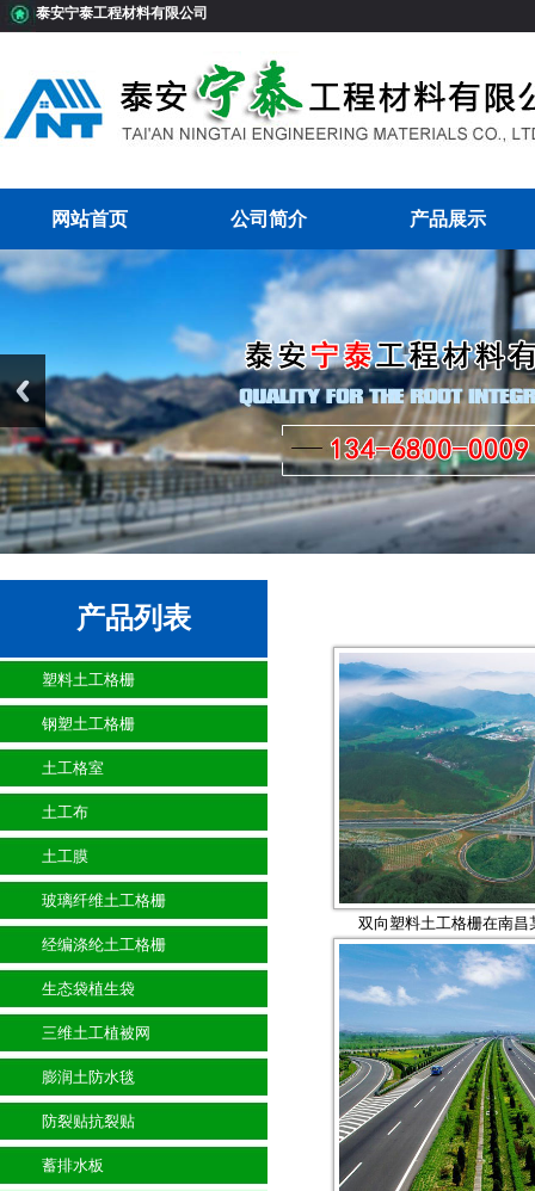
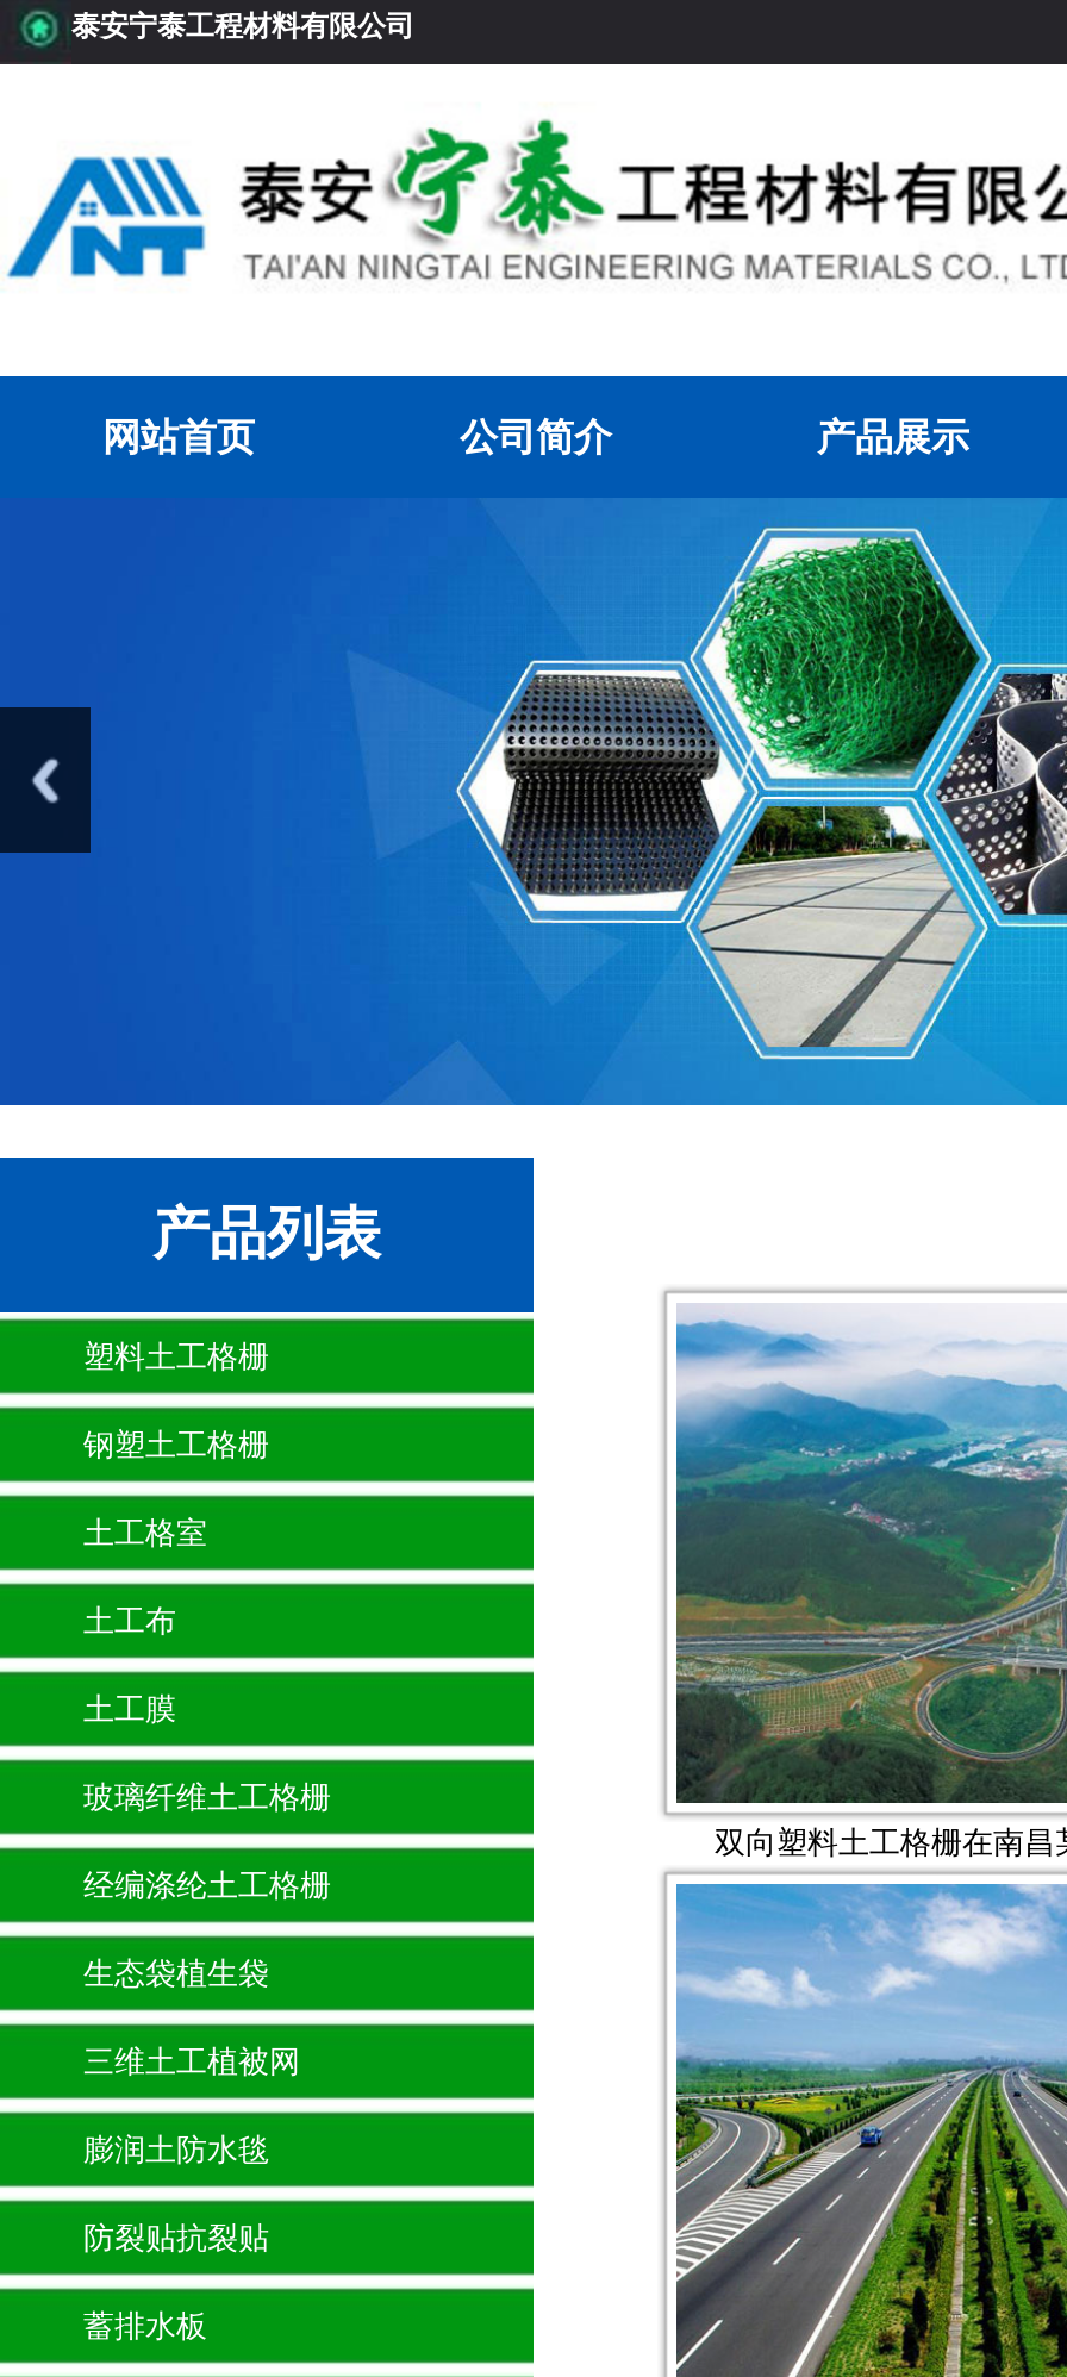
[4,248,531,555] [image] -> [7,498,1060,1108] [image]

